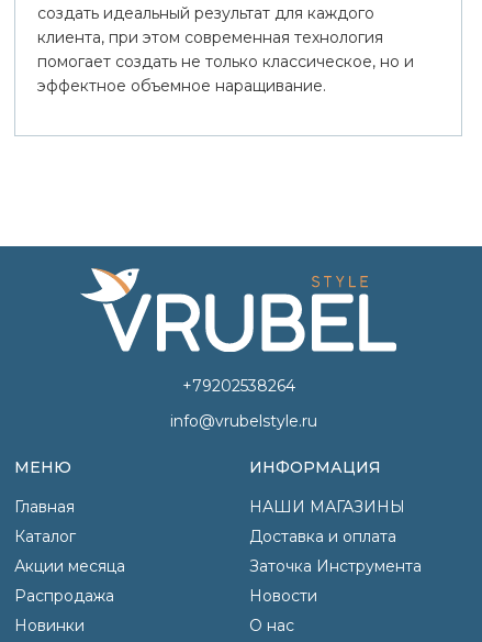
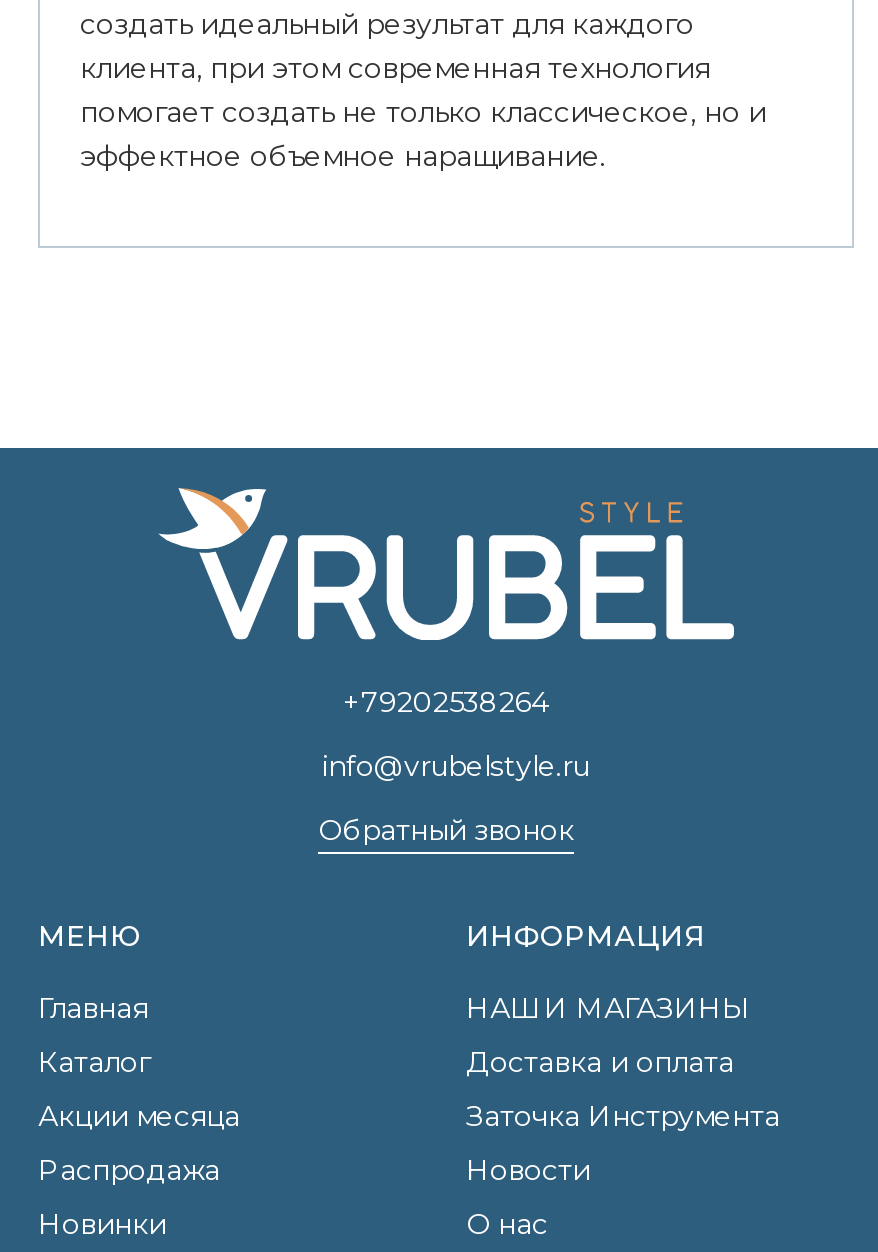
none -> [318,813,574,849] Обратный звонок

